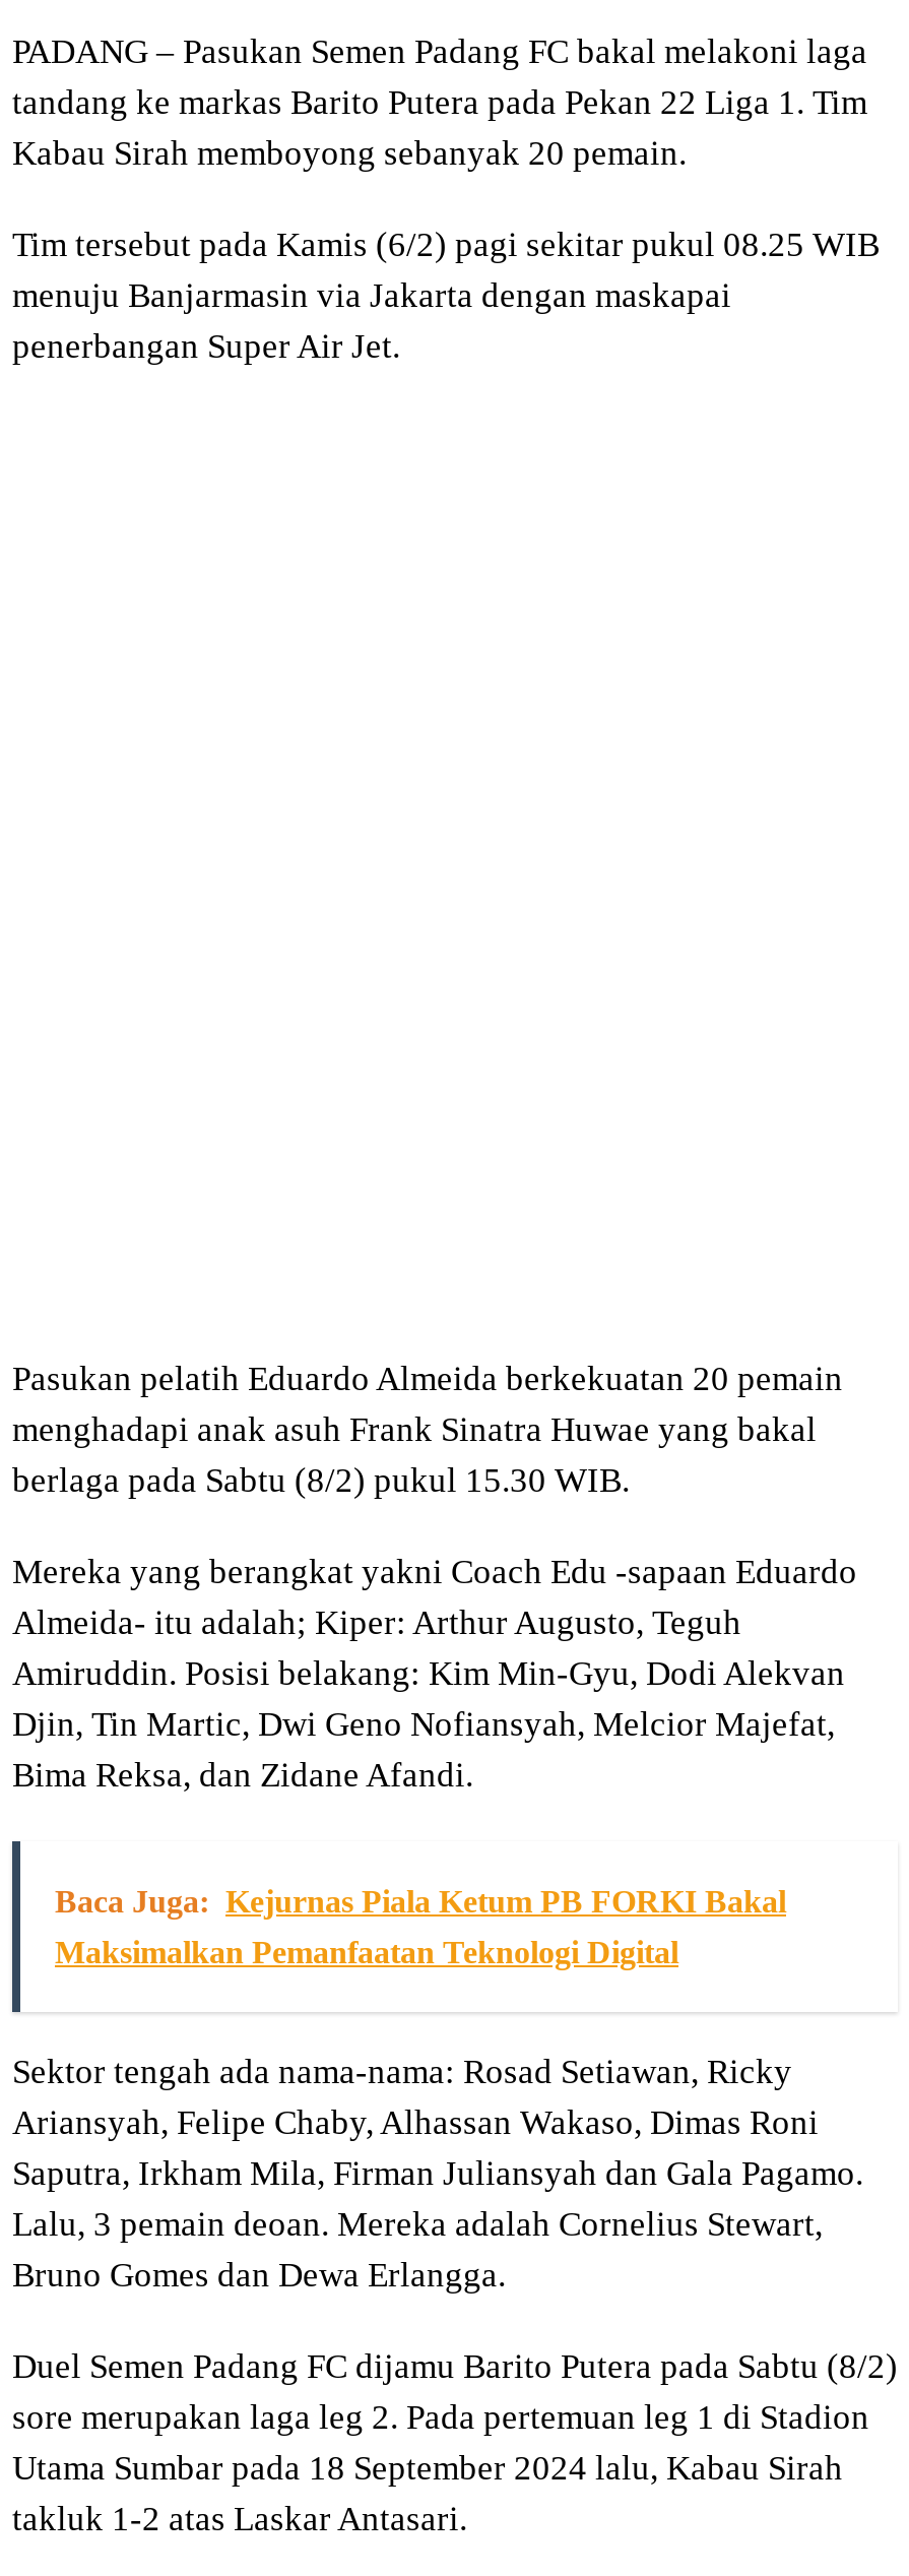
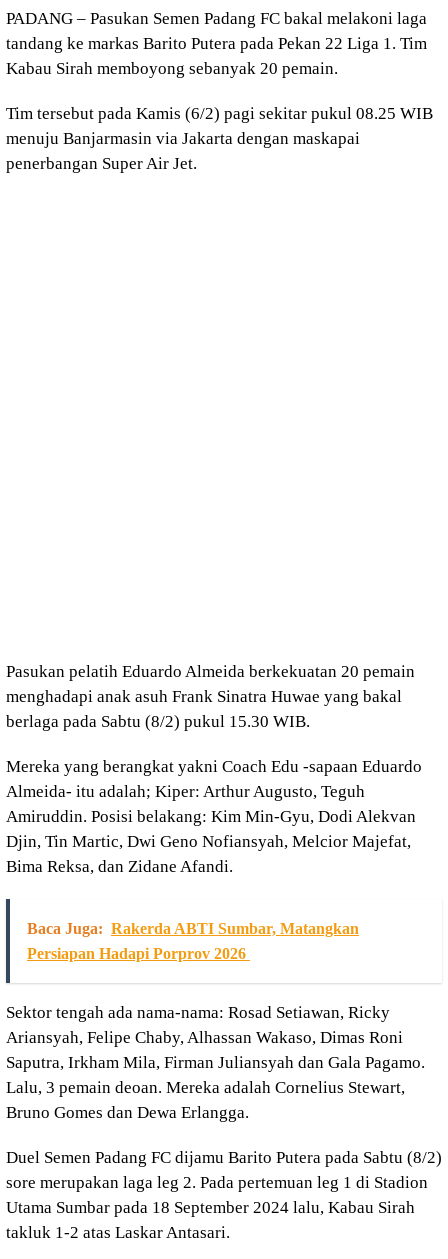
[55,1884,786,1918] Baca Juga: Kejurnas Piala Ketum PB FORKI Bakal -> [27,920,359,937] Baca Juga: Rakerda ABTI Sumbar, Matangkan
[55,1934,678,1969] Maksimalkan Pemanfaatan Teknologi Digital -> [27,945,250,962] Persiapan Hadapi Porprov 2026

